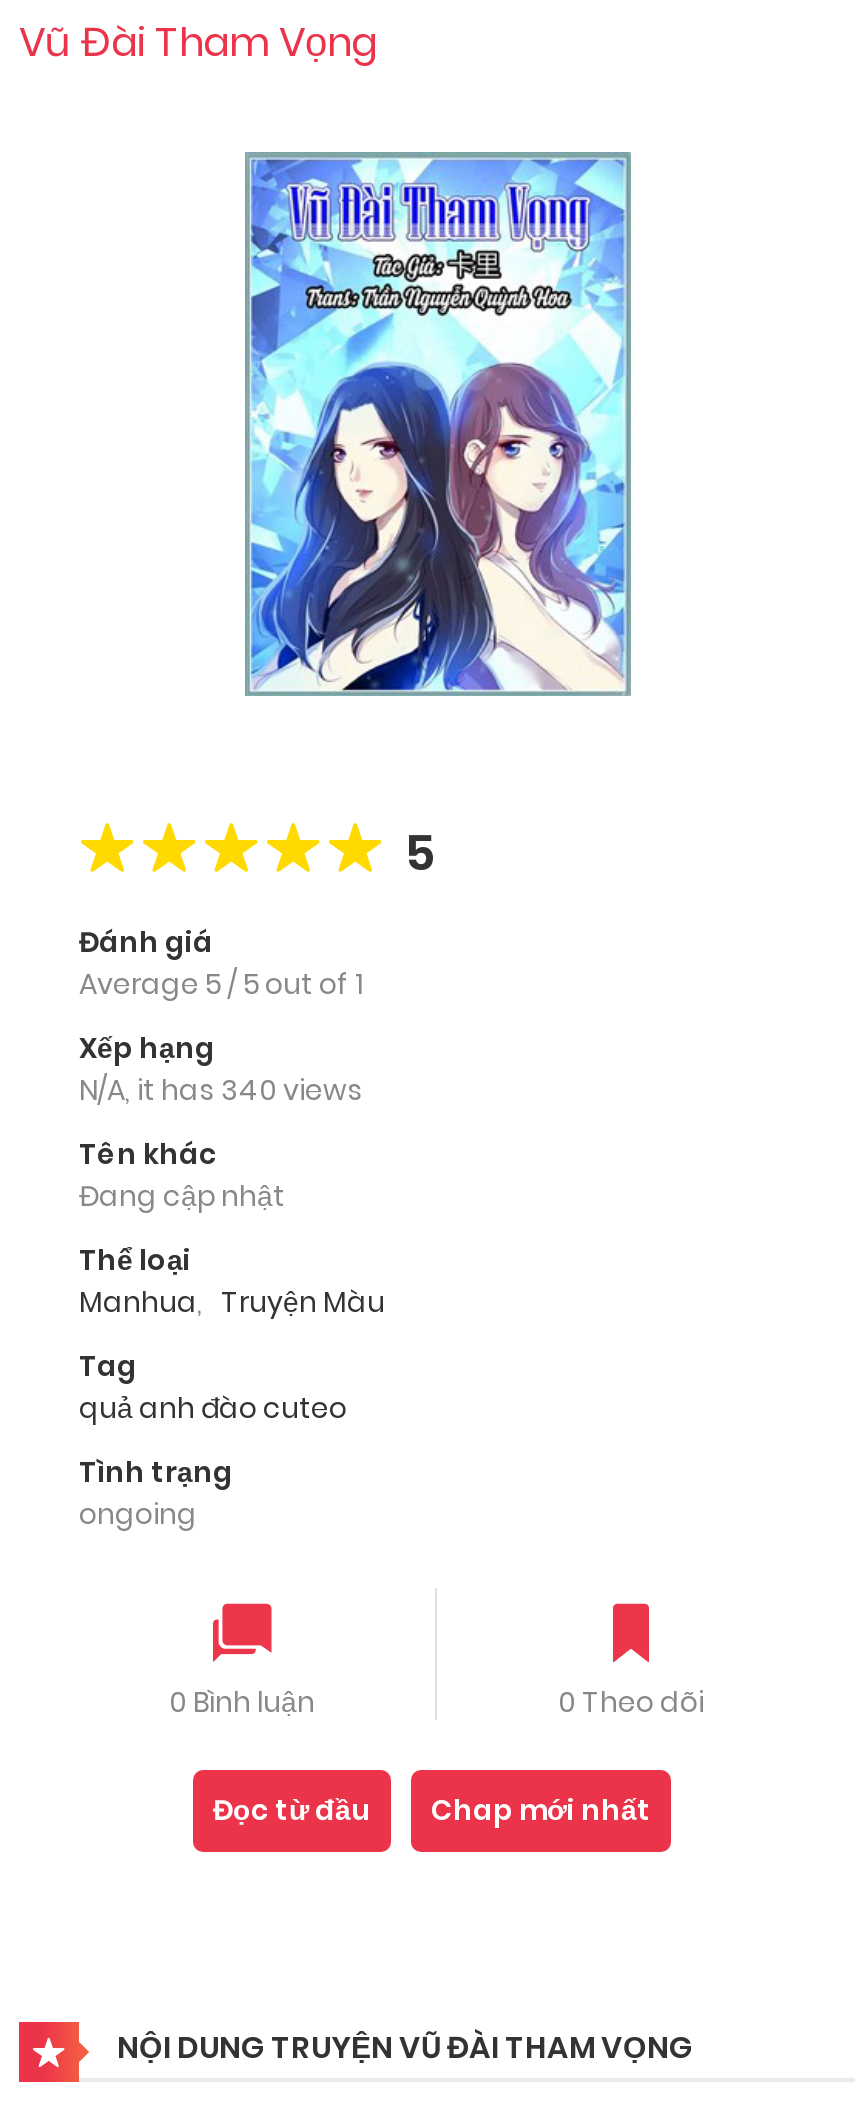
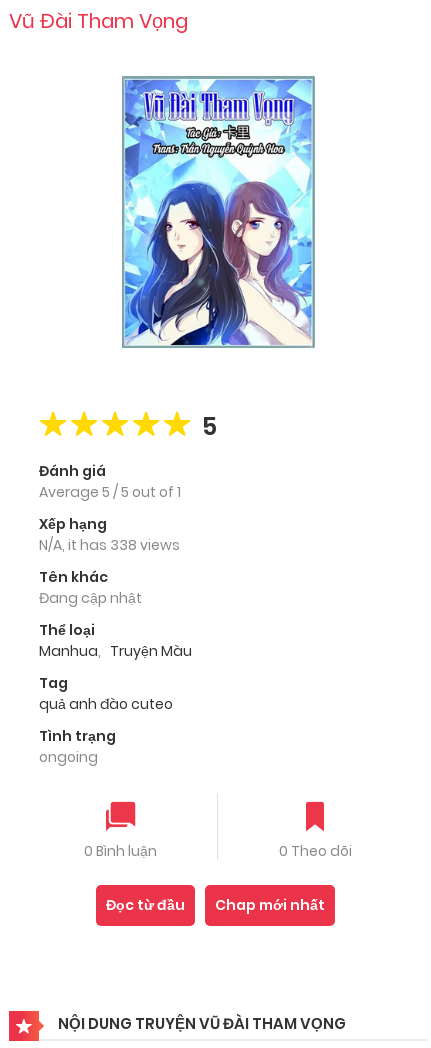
[79,1071,363,1111] N/A, it has 340 views -> [39,535,180,555] N/A, it has 338 views

